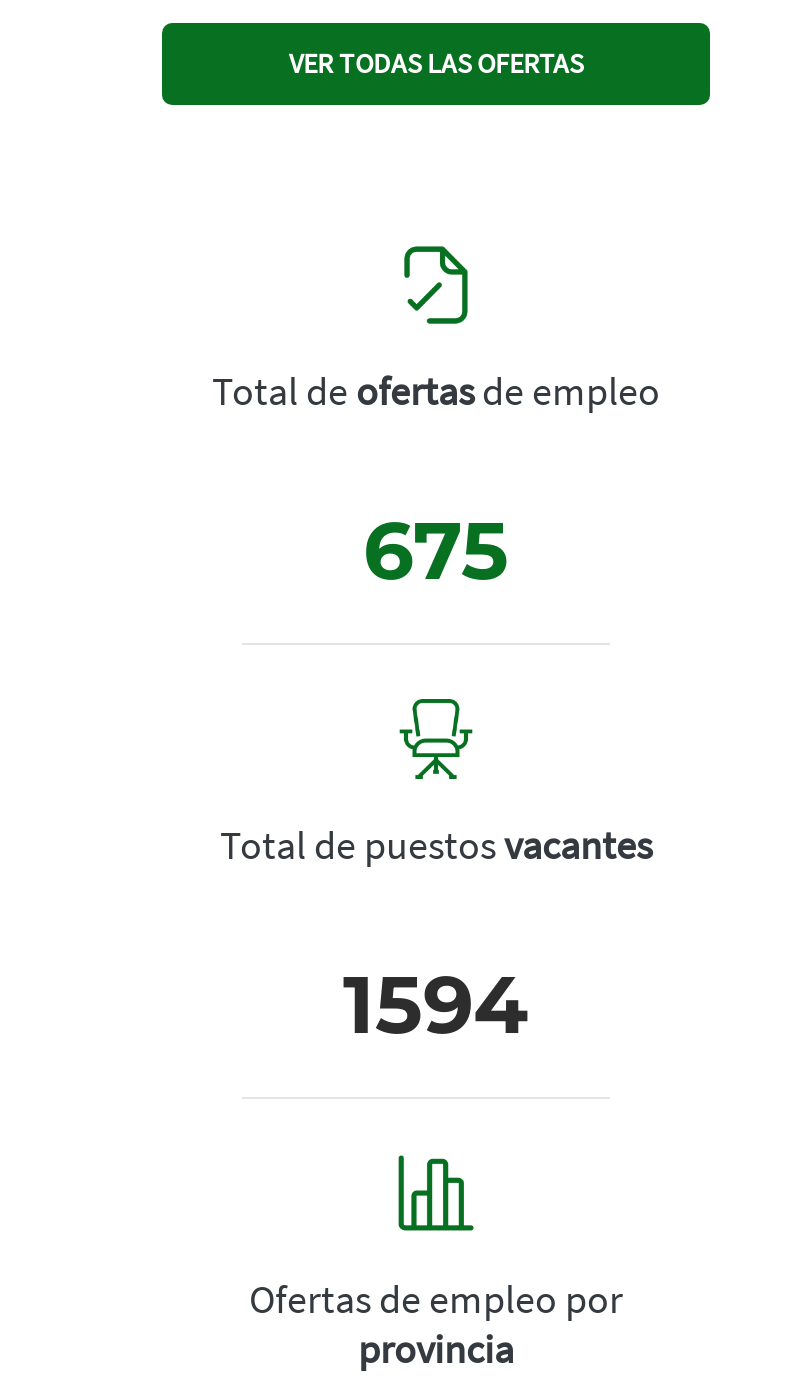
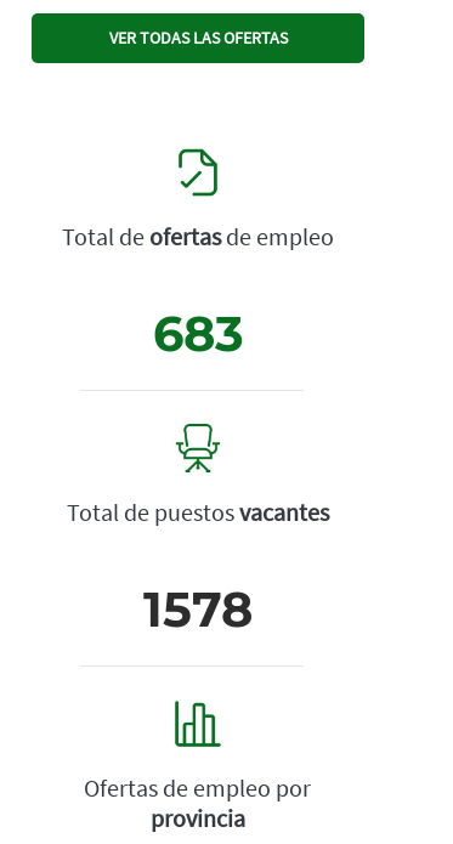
[363,501,509,599] 675 -> [152,304,244,363] 683
[343,955,529,1053] 1594 -> [143,580,253,639] 1578

